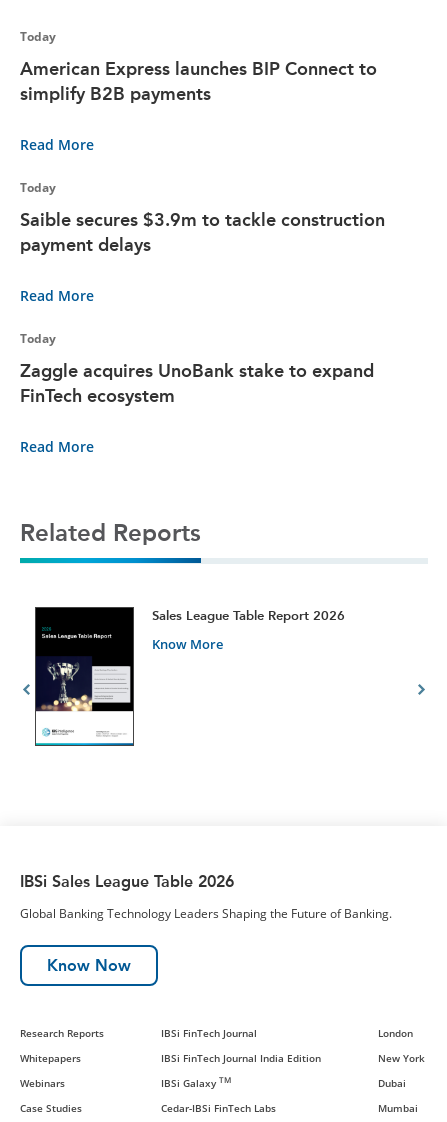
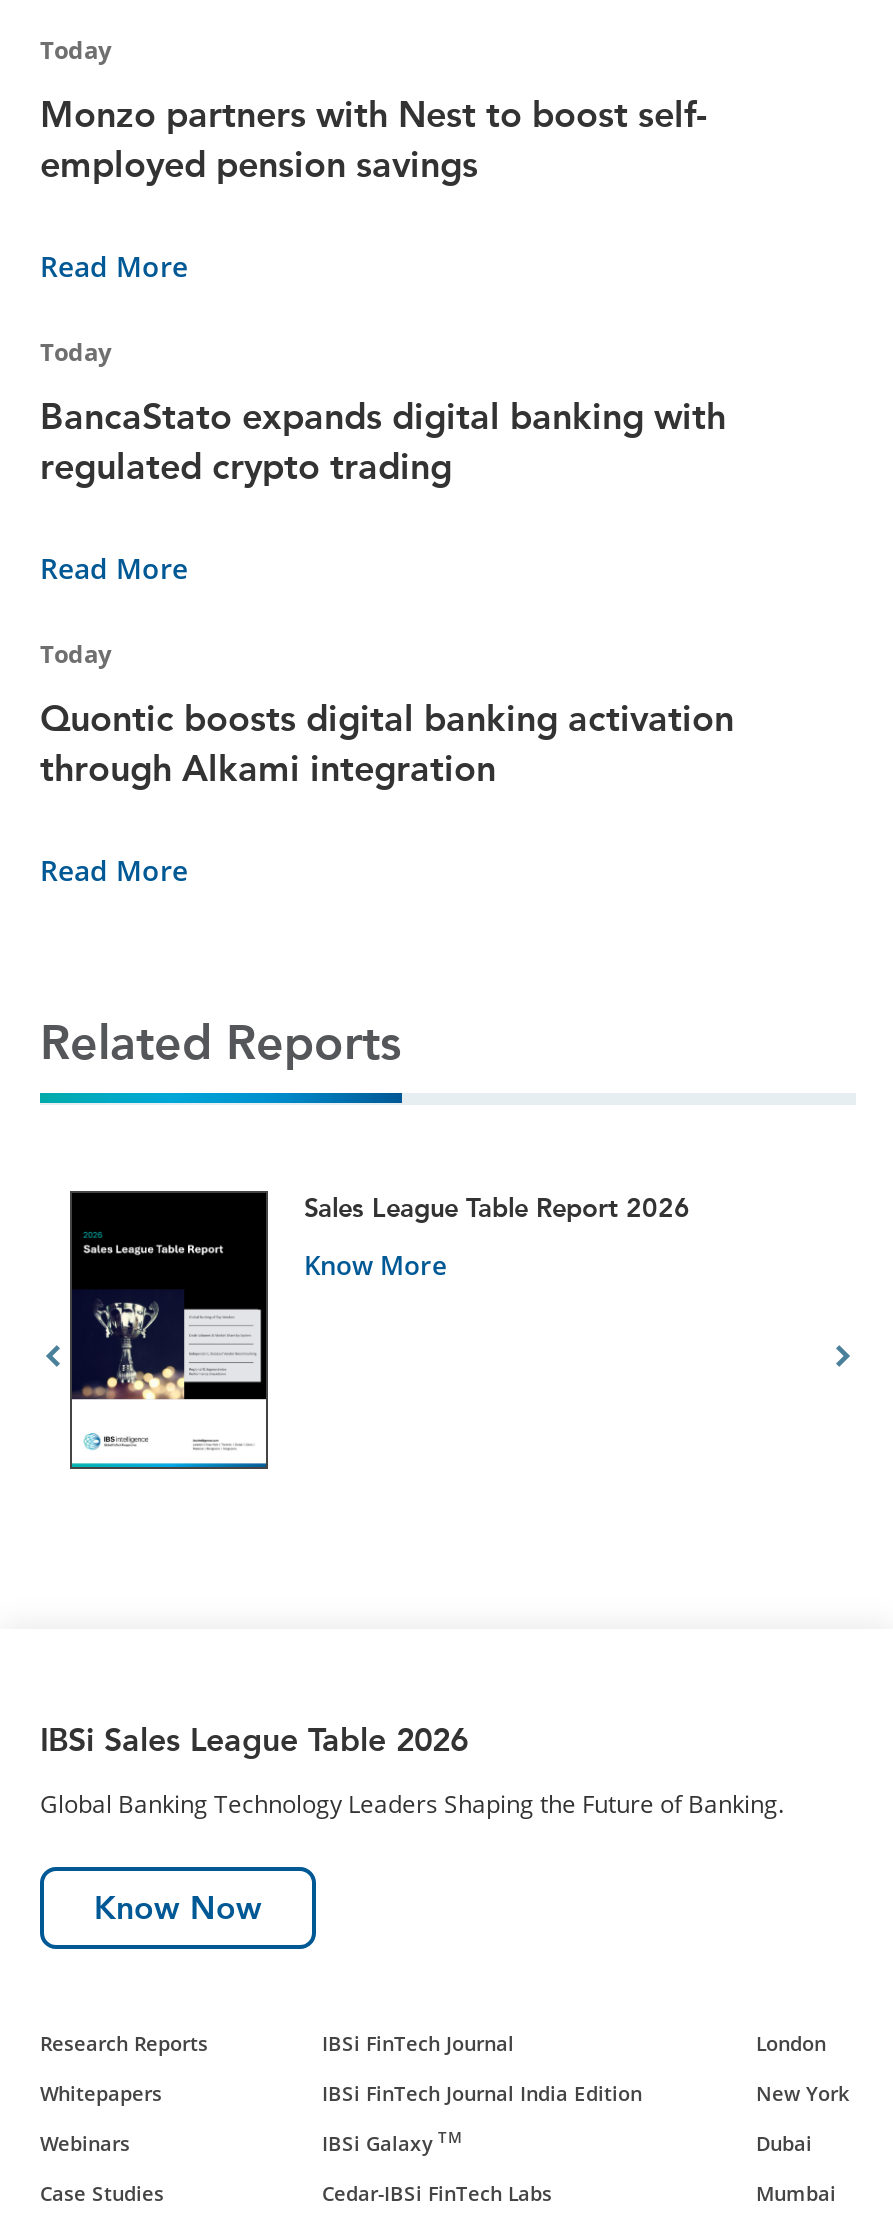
[20,58,377,105] American Express launches BIP Connect to | simplify B2B payments -> [40,92,708,186] Monzo partners with Nest to boost self- | employed pension savings
[20,209,385,256] Saible secures $3.9m to tackle construction | payment delays -> [40,394,726,488] BancaStato expands digital banking with | regulated crypto trading
[20,360,374,407] Zaggle acquires UnoBank stake to expand | FinTech ecosystem -> [40,696,734,790] Quontic boosts digital banking activation | through Alkami integration

